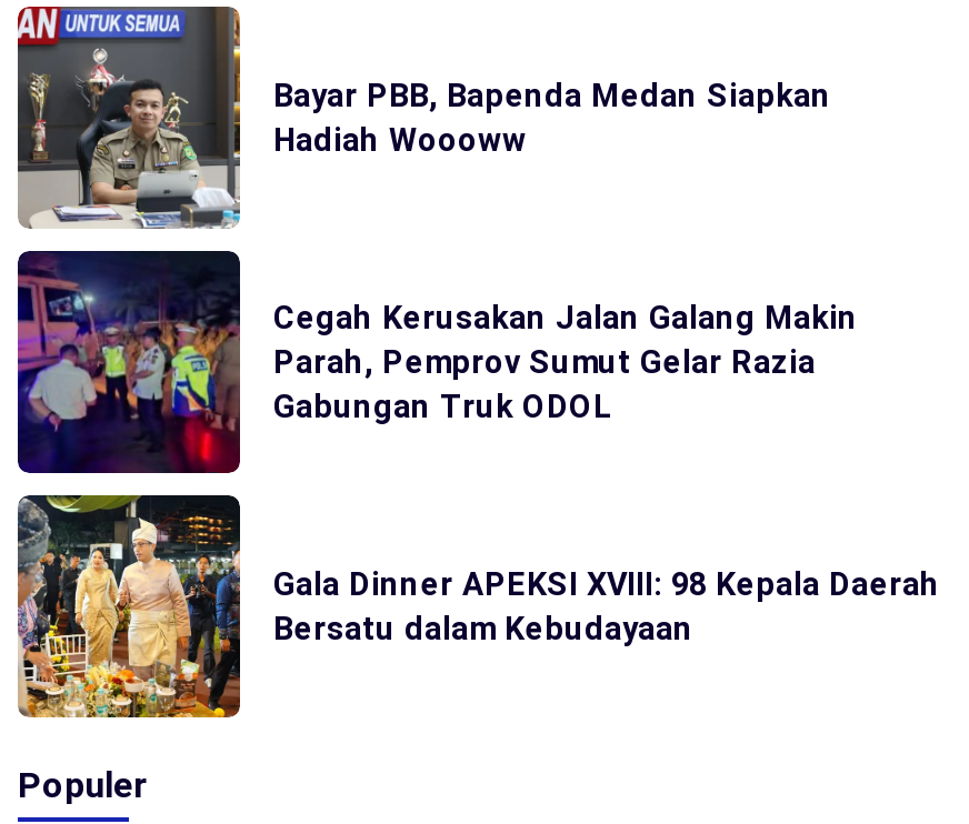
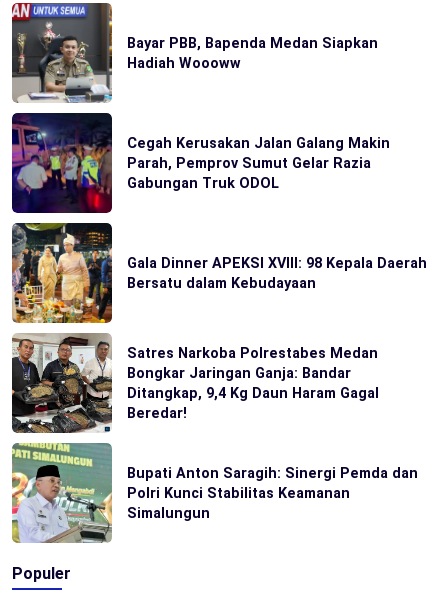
none -> [11,332,379,434] [image] | Satres Narkoba Polrestabes Medan | Bongkar Jaringan Ganja: Bandar | Ditangkap, 9,4 Kg Daun Haram Gagal | Beredar!
none -> [11,442,418,544] [image] | Bupati Anton Saragih: Sinergi Pemda dan | Polri Kunci Stabilitas Keamanan | Simalungun

